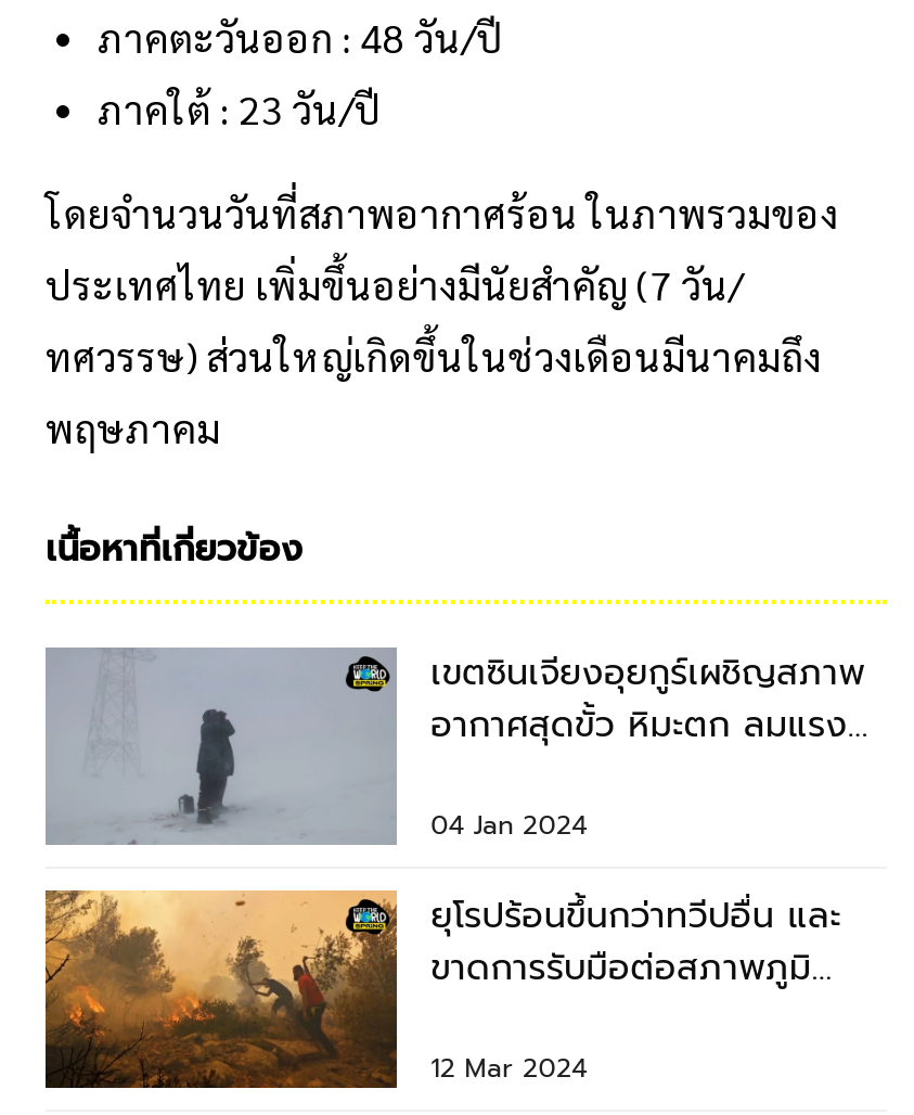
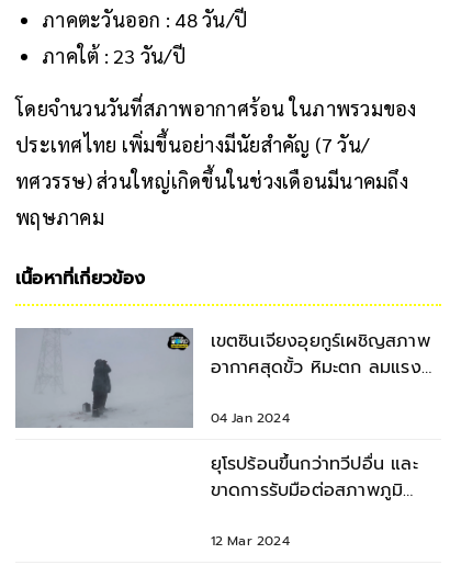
[43,888,399,1090] [image] -> none

